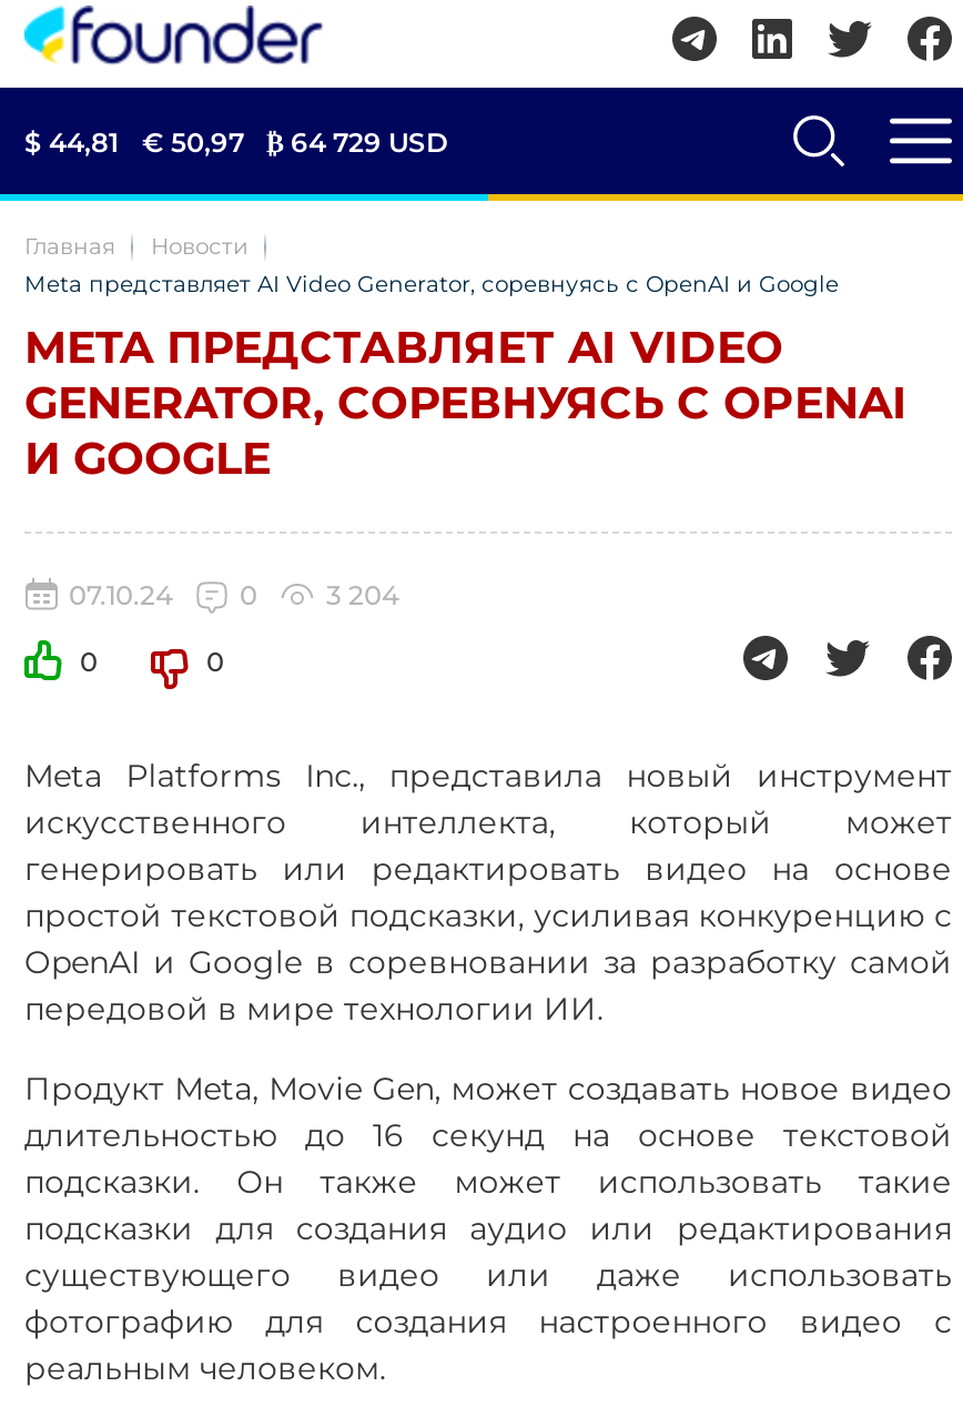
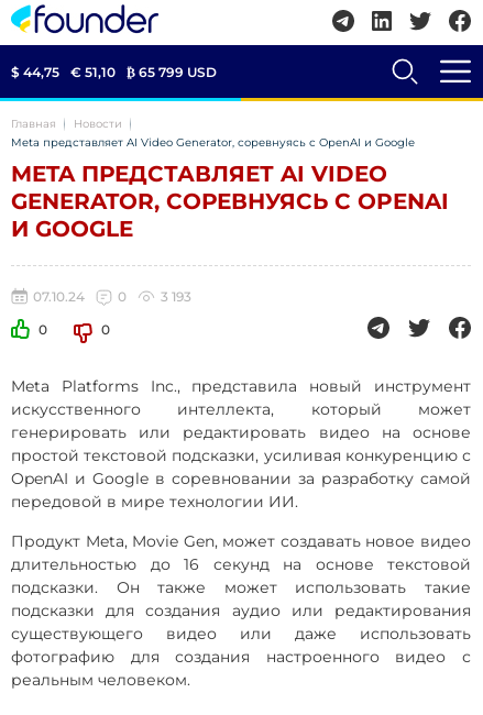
[24,124,120,158] $ 44,81 -> [11,63,59,80] $ 44,75
[142,124,244,158] € 50,97 -> [70,63,116,80] € 51,10
[266,124,448,158] ₿ 64 729 USD -> [127,63,217,80] ₿ 65 799 USD
[326,578,399,611] 3 204 -> [161,288,191,305] 3 193

